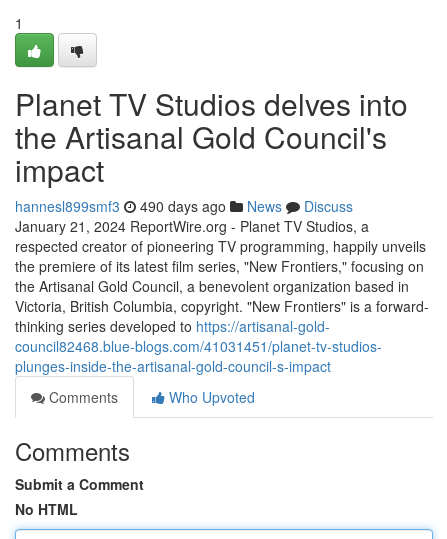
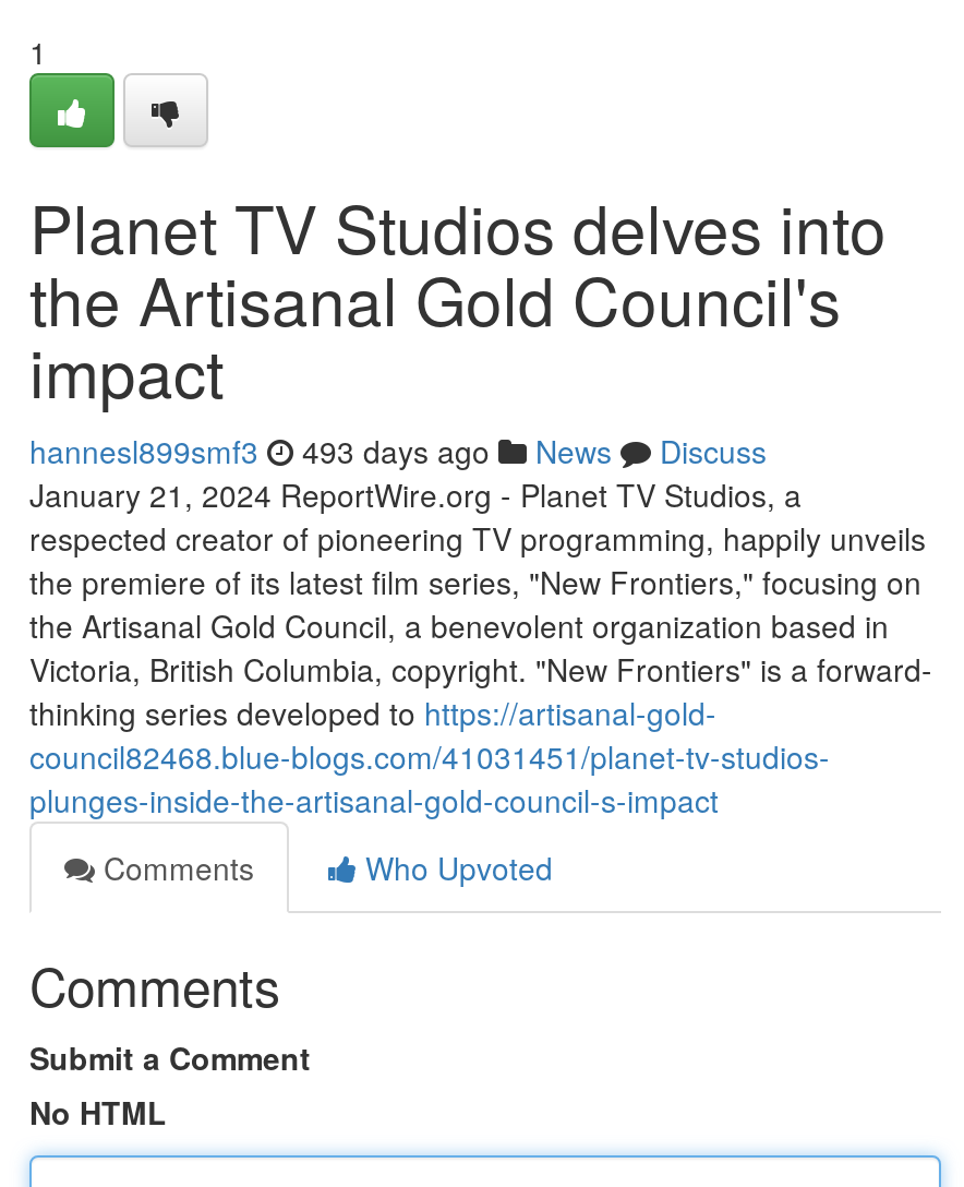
[15,196,353,216] hannesl899smf3 490 days ago News Discuss -> [29,429,767,472] hannesl899smf3 493 days ago News Discuss

